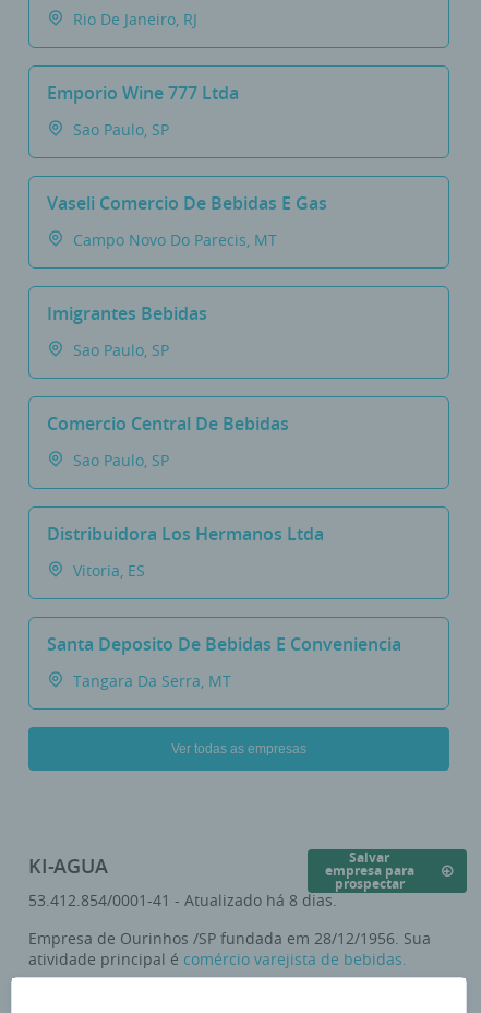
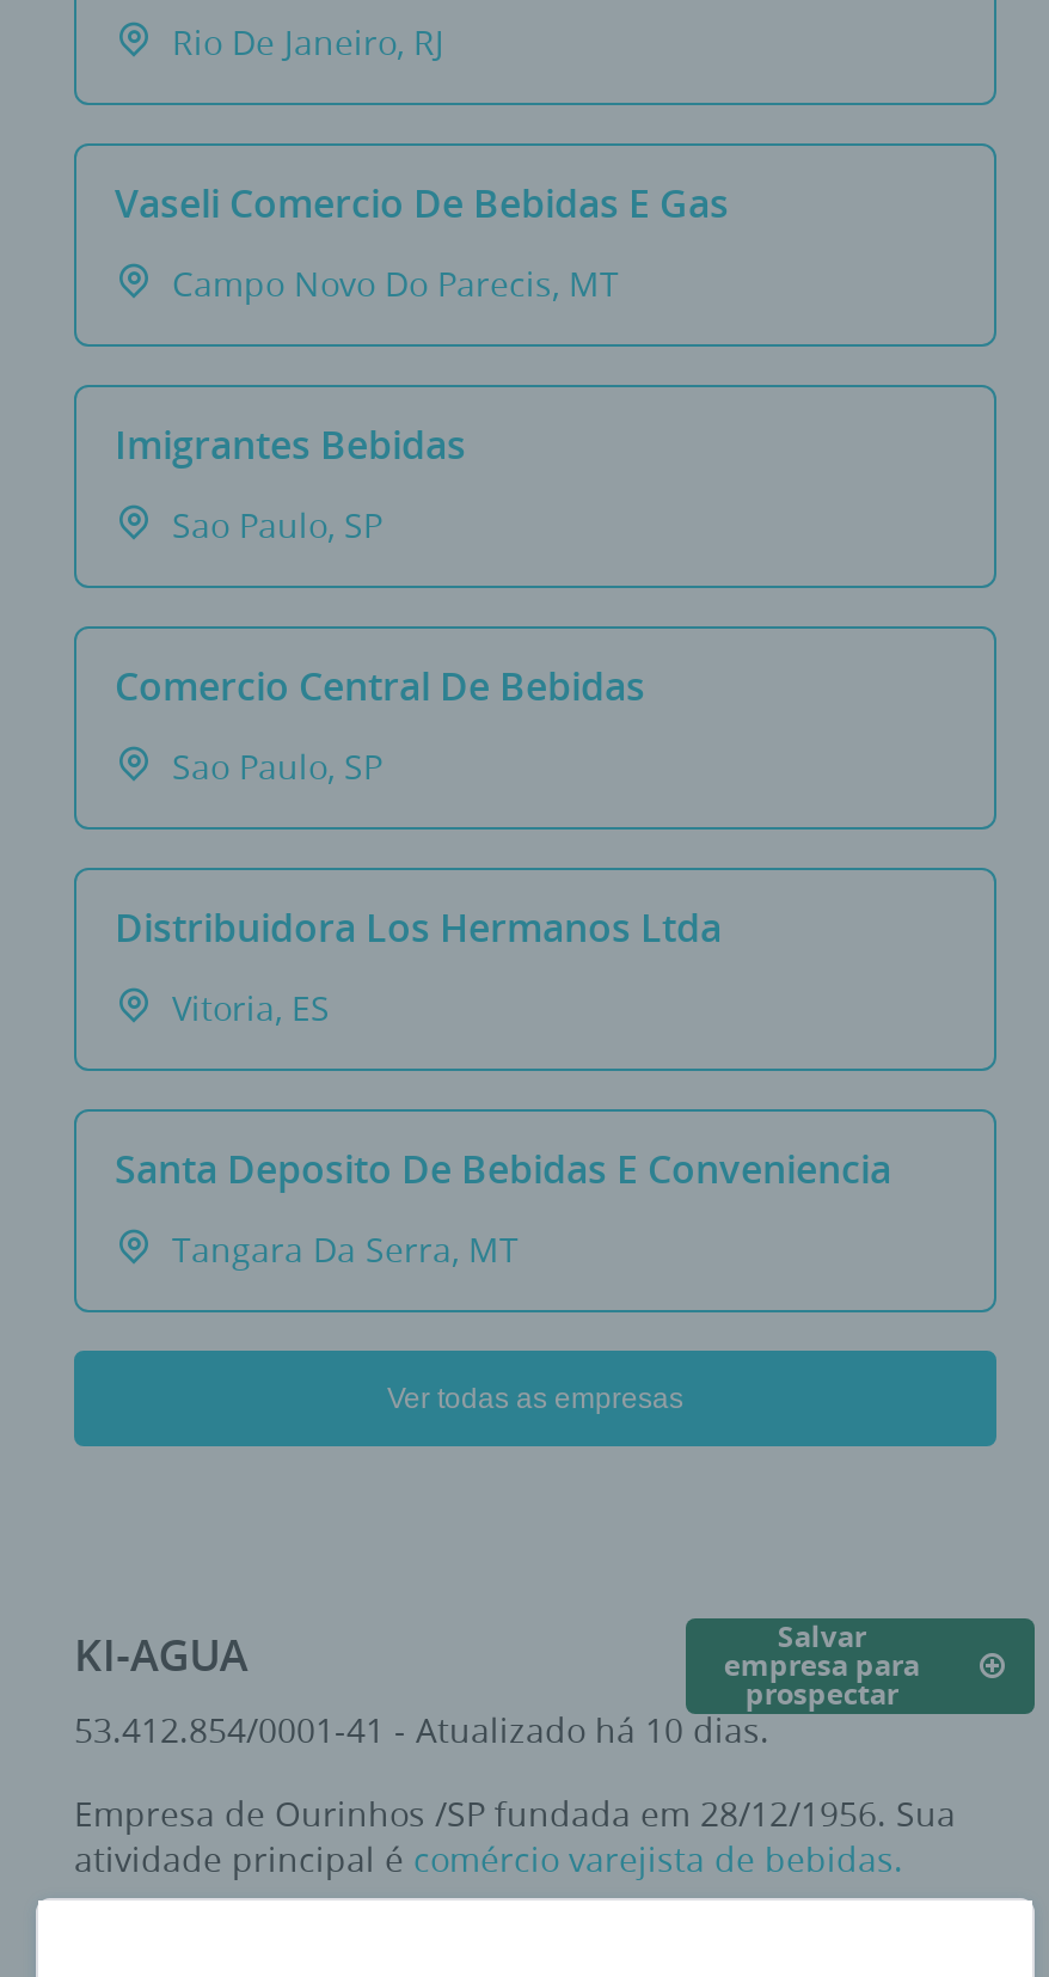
[47,80,239,139] Emporio Wine 777 Ltda | Sao Paulo, SP -> none
[28,889,337,910] 53.412.854/0001-41 - Atualizado há 8 dias. -> [74,1706,769,1752] 53.412.854/0001-41 - Atualizado há 10 dias.

